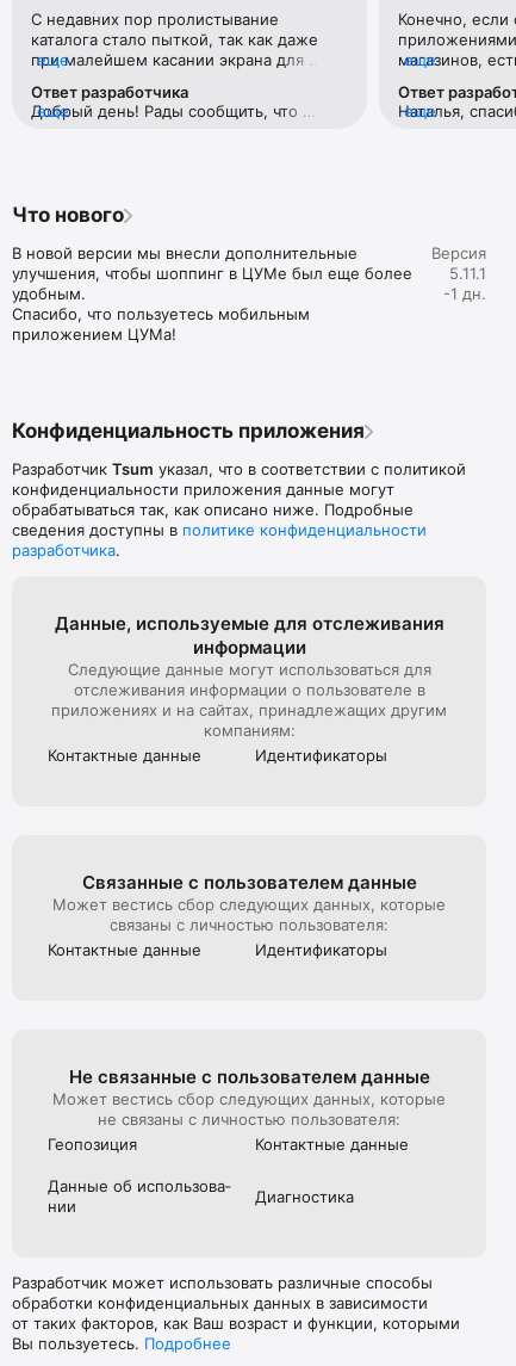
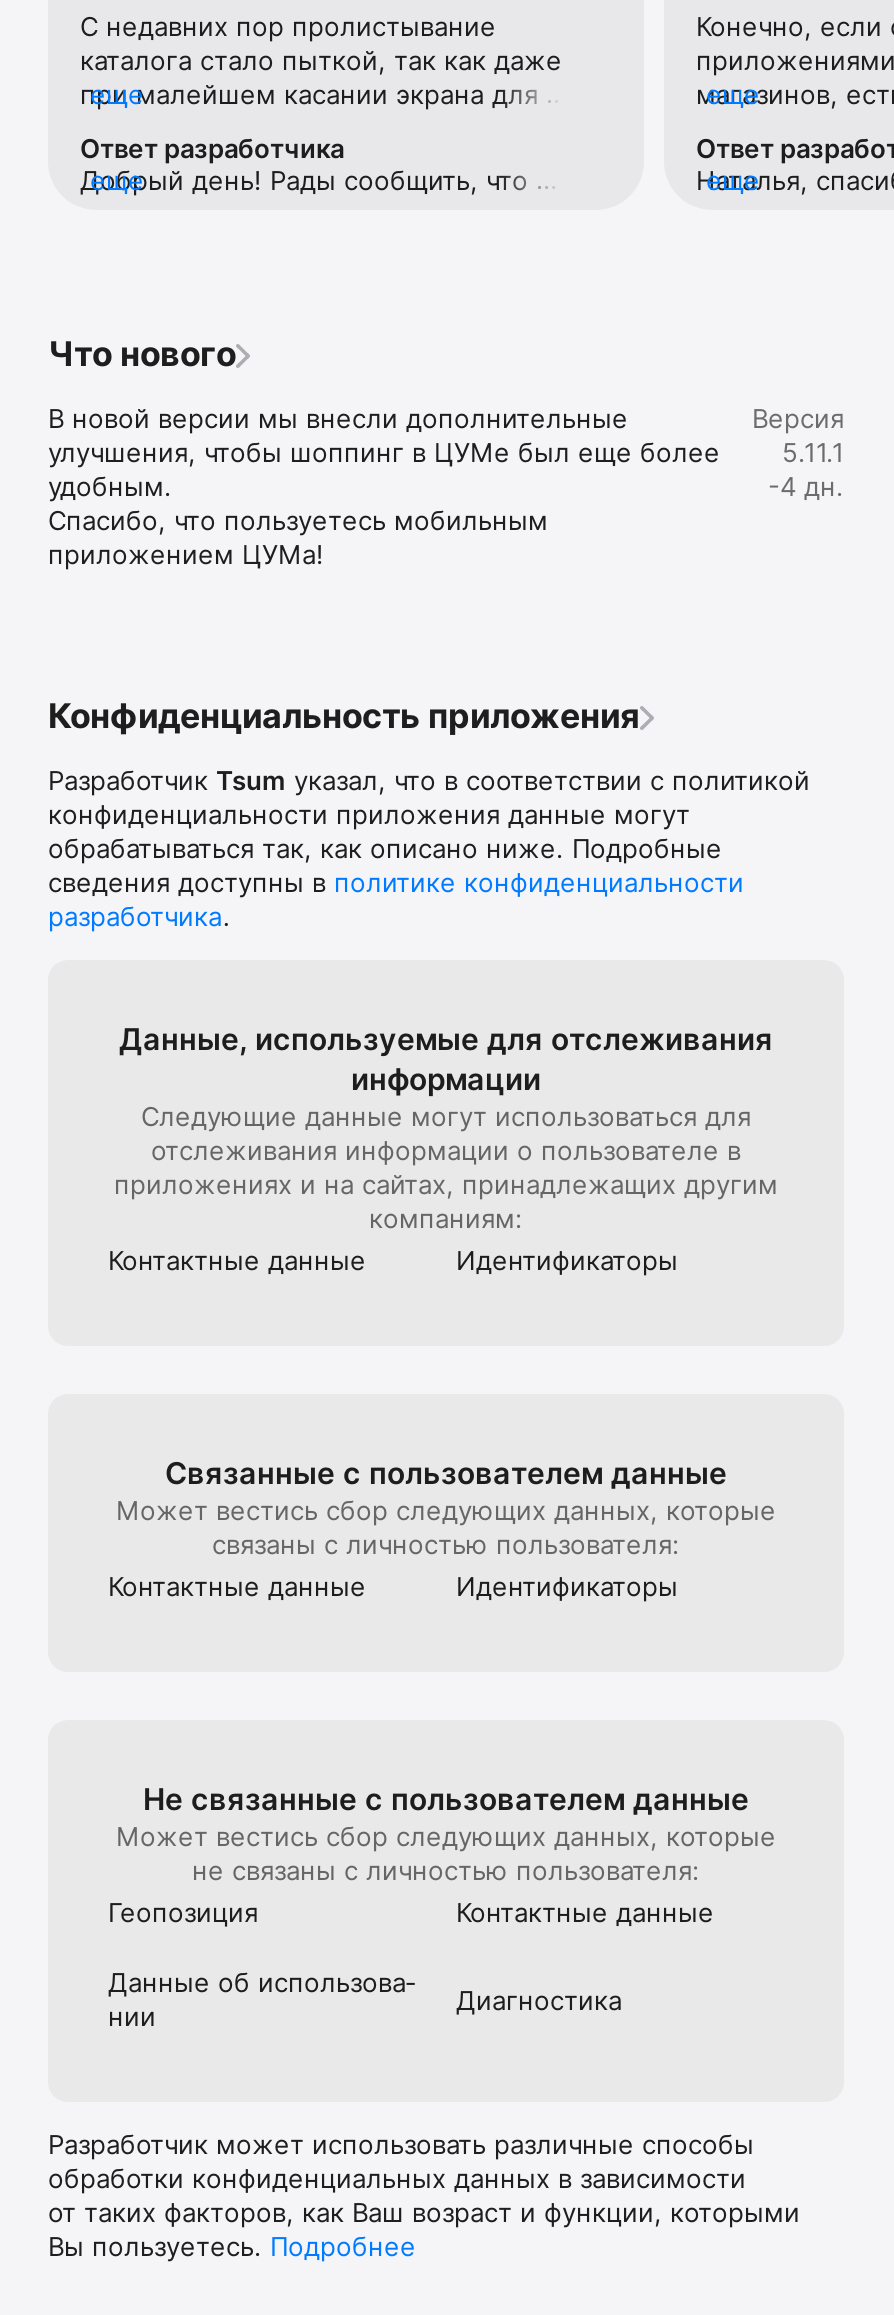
[443,284,486,303] -1 дн. -> [768,470,844,502] -4 дн.

